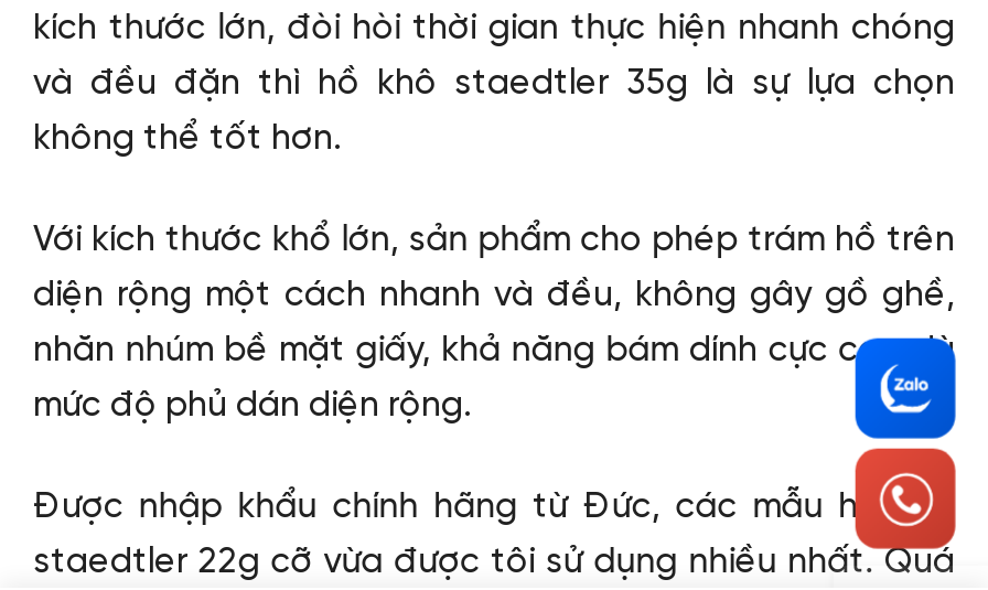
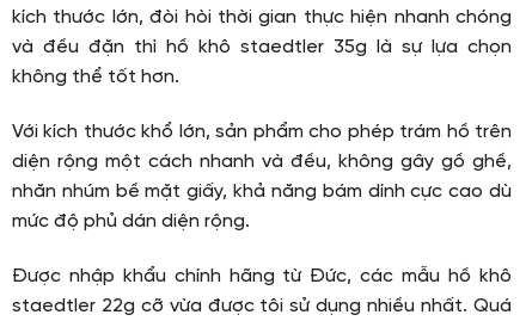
[853,376,959,482] [image] -> none

